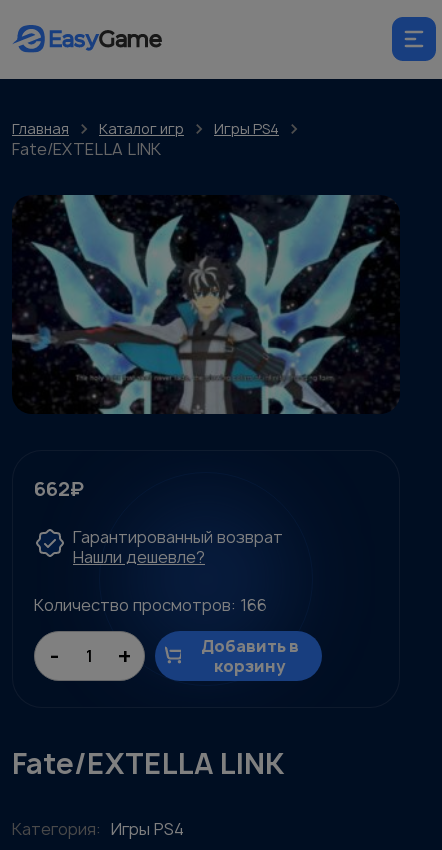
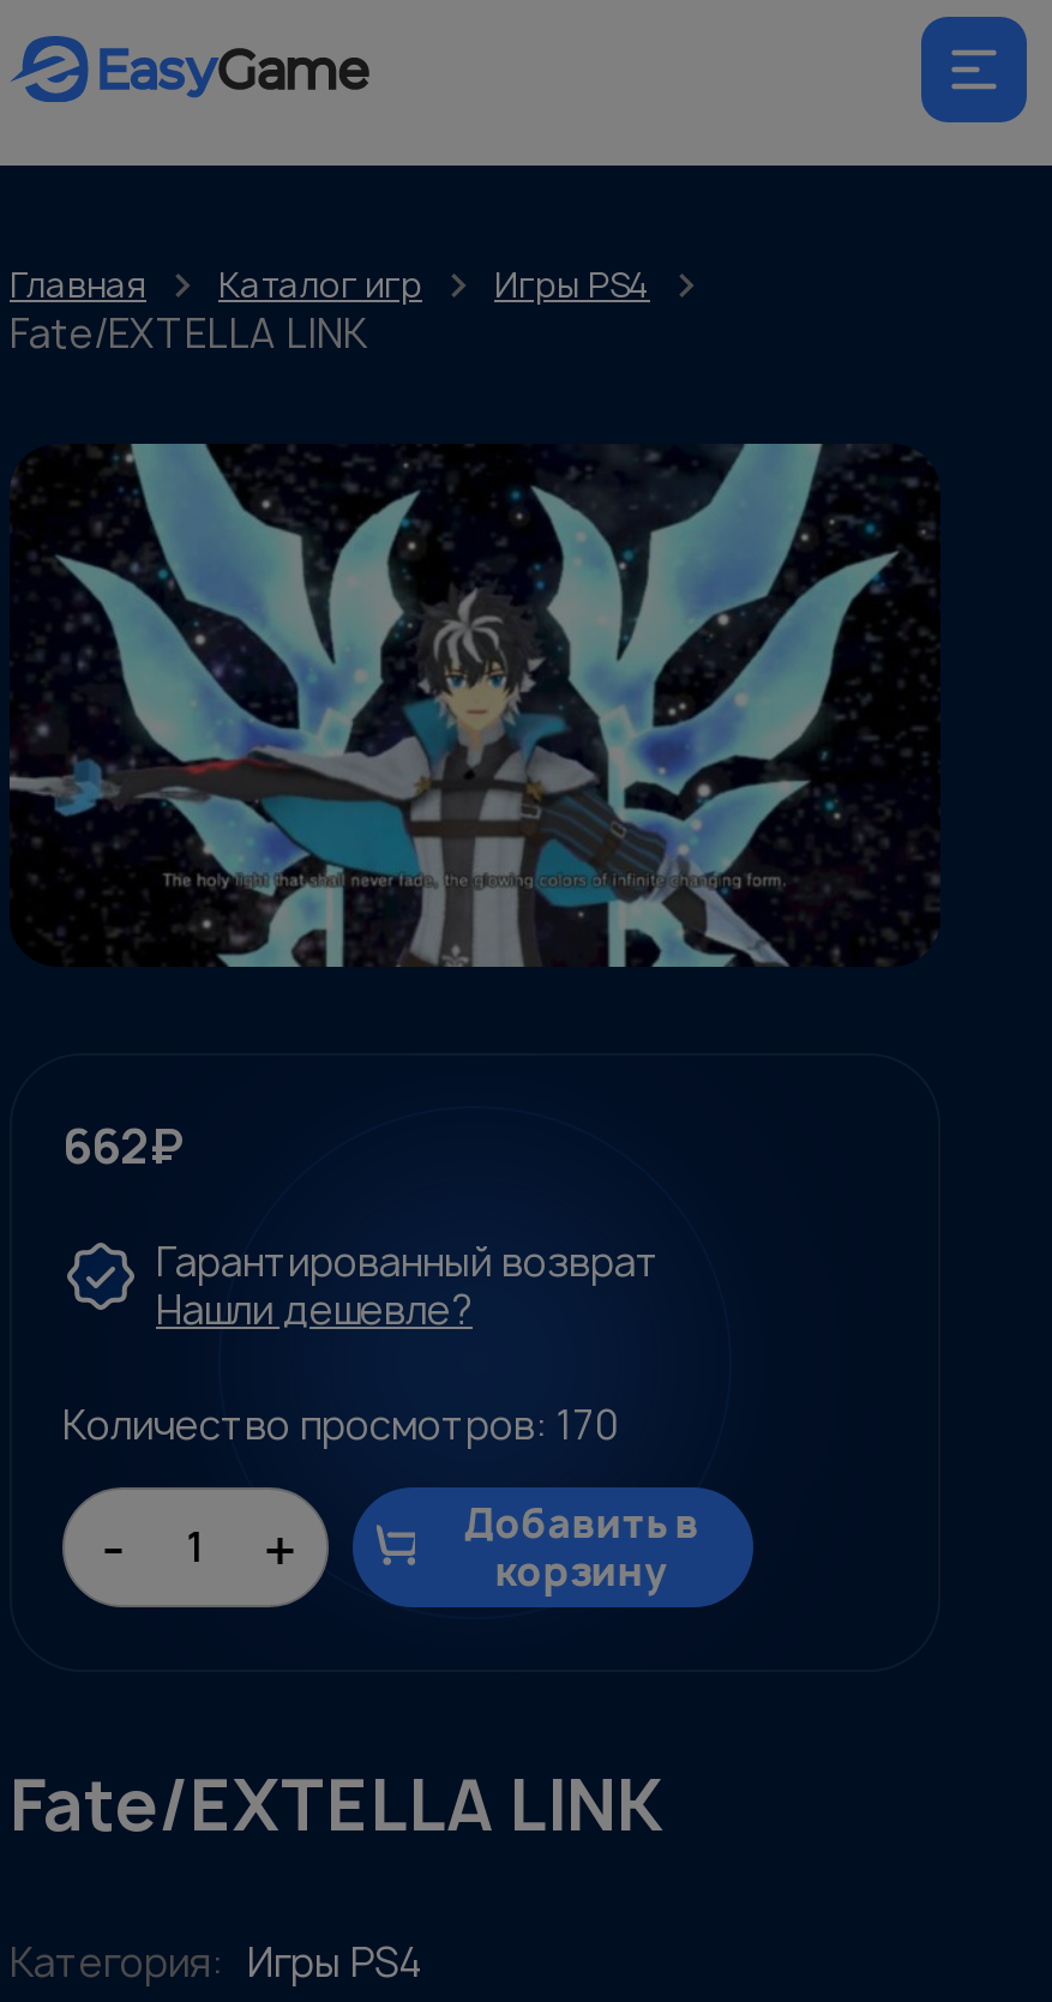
[34,594,267,616] Количество просмотров: 166 -> [62,1398,619,1451] Количество просмотров: 170

